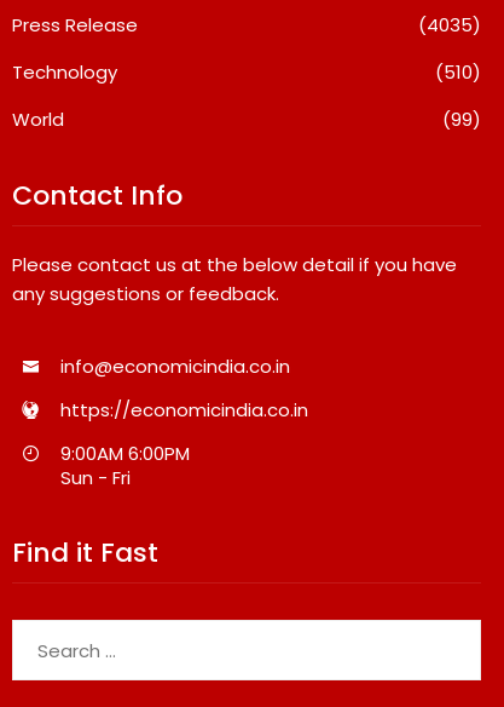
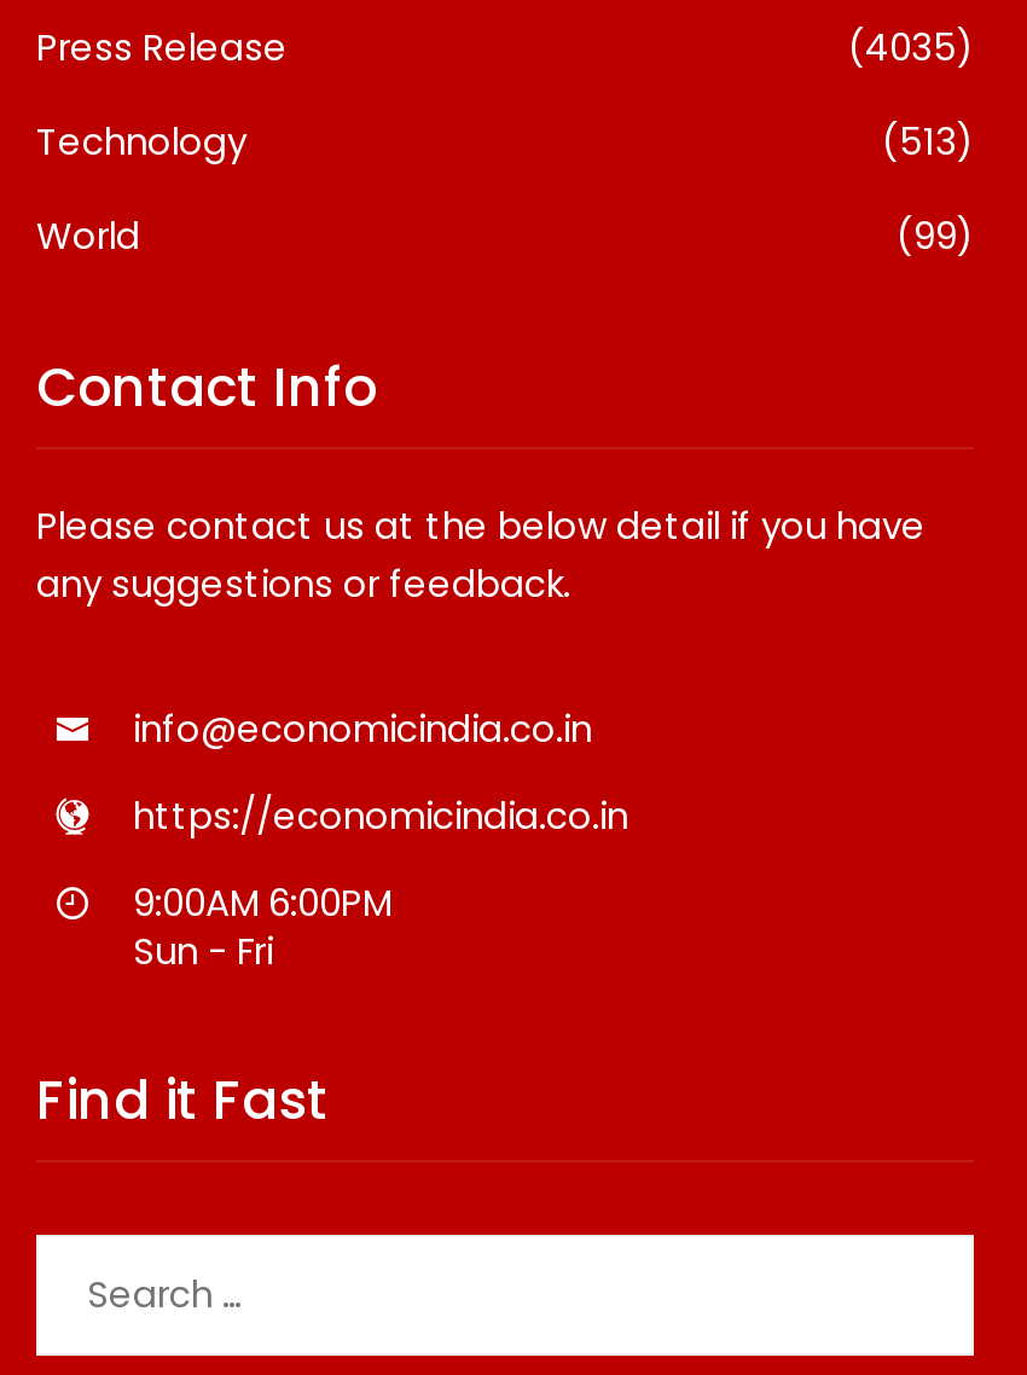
[435,60,481,85] (510) -> [882,115,974,165] (513)

